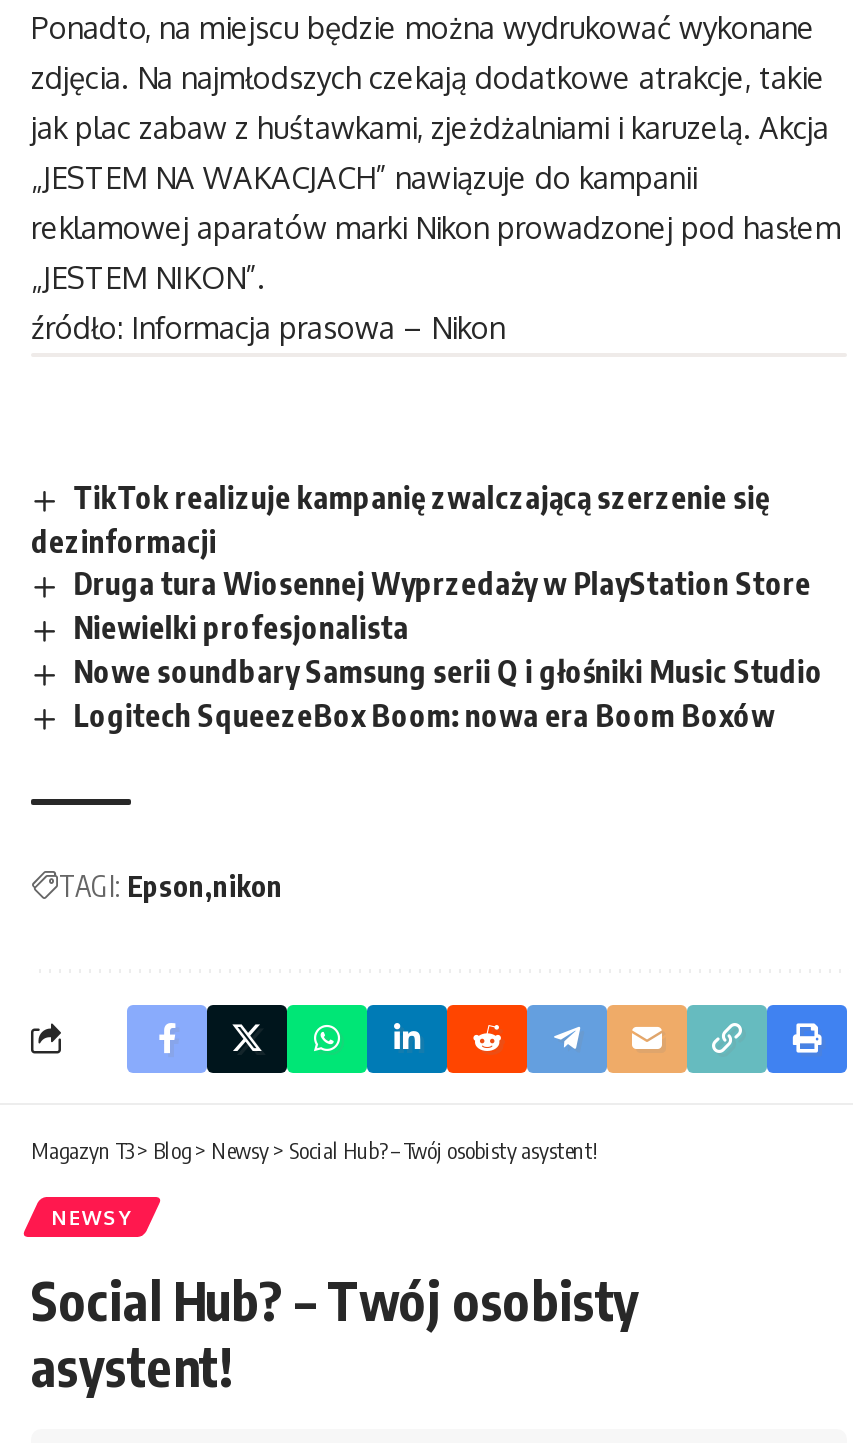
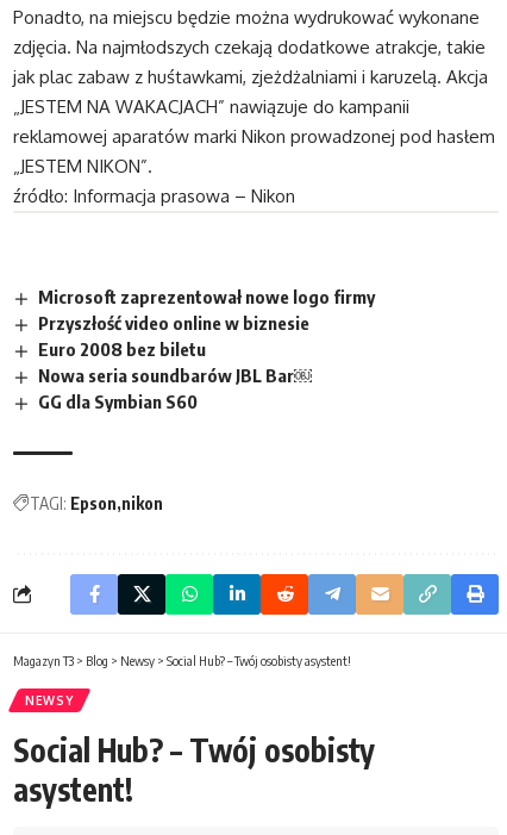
[31,479,823,732] TikTok realizuje kampanię zwalczającą szerzenie się | dezinformacji | Druga tura Wiosennej Wyprzedaży w PlayStation Store | Niewielki profesjonalista | Nowe soundbary Samsung serii Q i głośniki Music Studio | Logitech SqueezeBox Boom: nowa era Boom Boxów -> [38,286,375,412] Microsoft zaprezentował nowe logo firmy | Przyszłość video online w biznesie | Euro 2008 bez biletu | Nowa seria soundbarów JBL Bar￼ | GG dla Symbian S60

